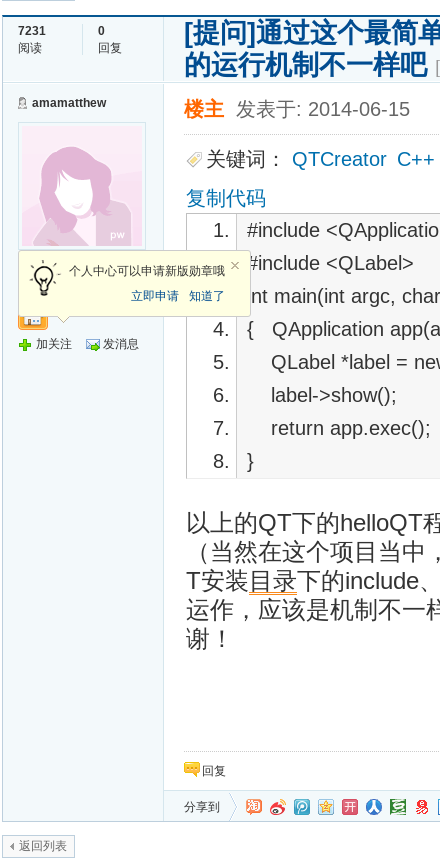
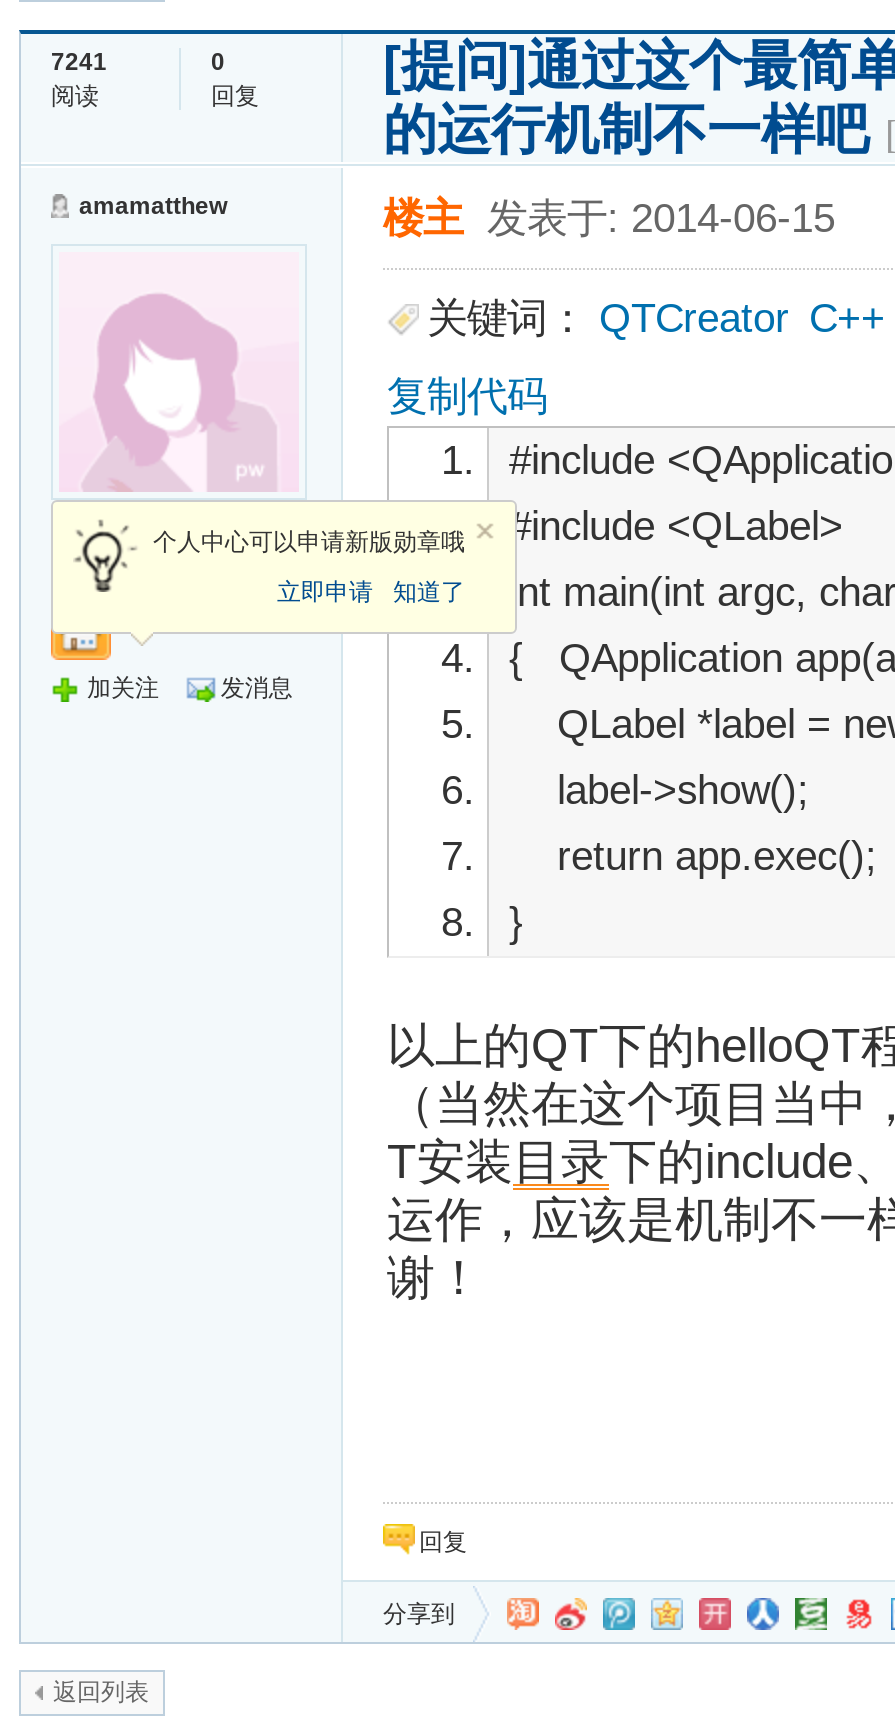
[18,24,46,38] 7231 -> [51,48,107,76] 7241

